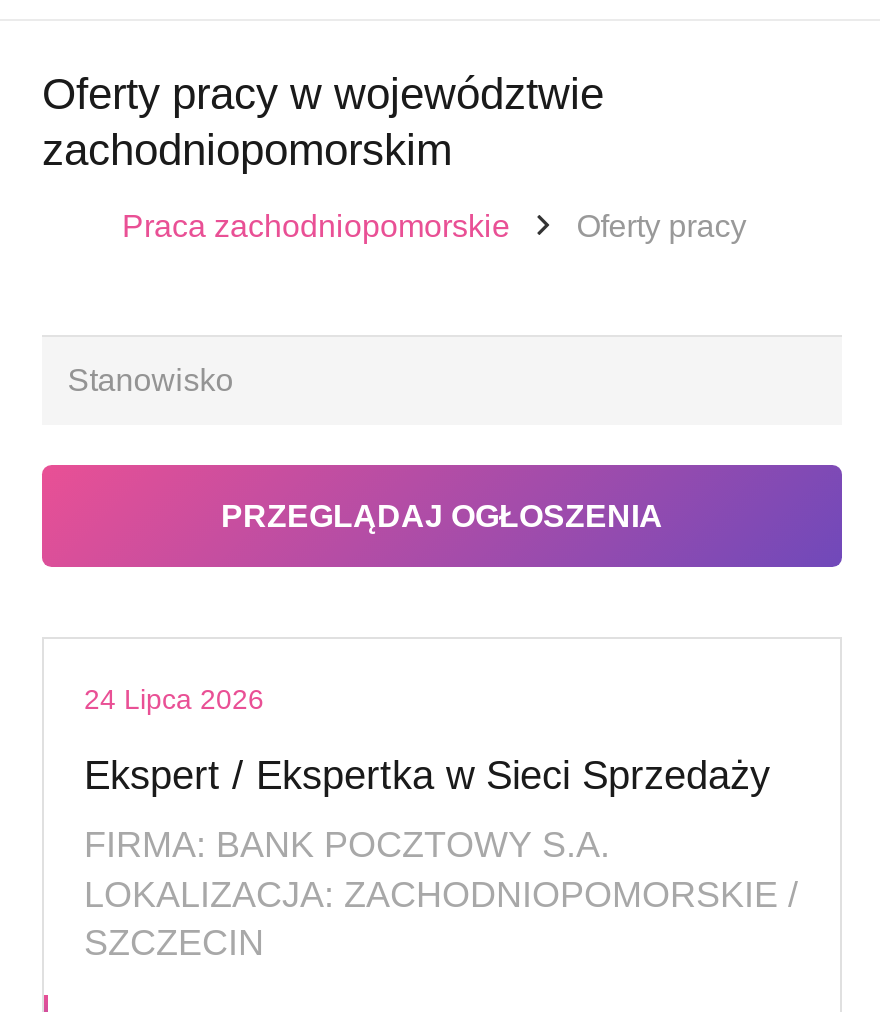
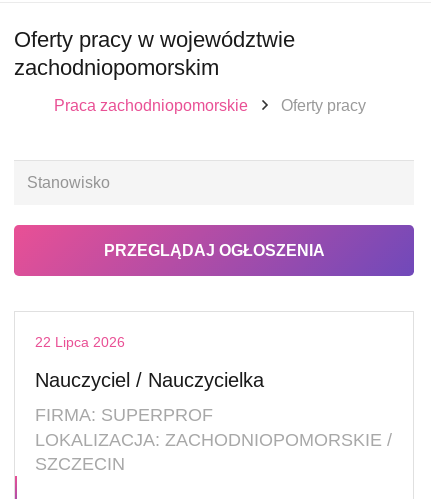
[84,683,264,715] 24 Lipca 2026 -> [35,334,125,350] 22 Lipca 2026
[84,753,770,797] Ekspert / Ekspertka w Sieci Sprzedaży -> [35,369,264,391] Nauczyciel / Nauczycielka
[84,825,610,865] FIRMA: BANK POCZTOWY S.A. -> [35,405,213,425] FIRMA: SUPERPROF

